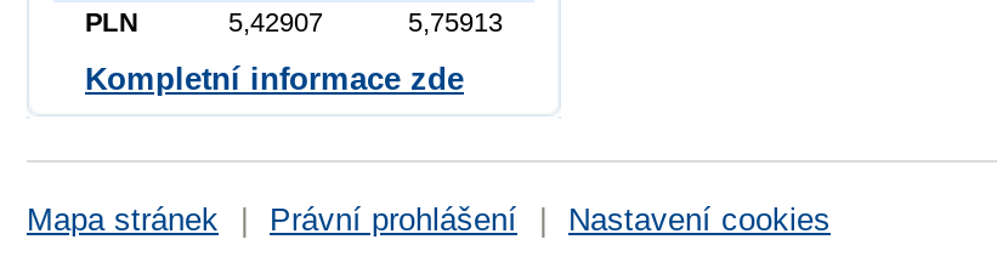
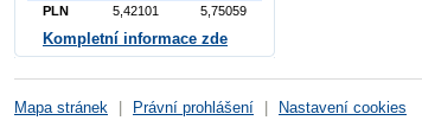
[228,8,323,37] 5,42907 -> [113,4,159,18] 5,42101
[408,8,503,37] 5,75913 -> [200,4,247,18] 5,75059

